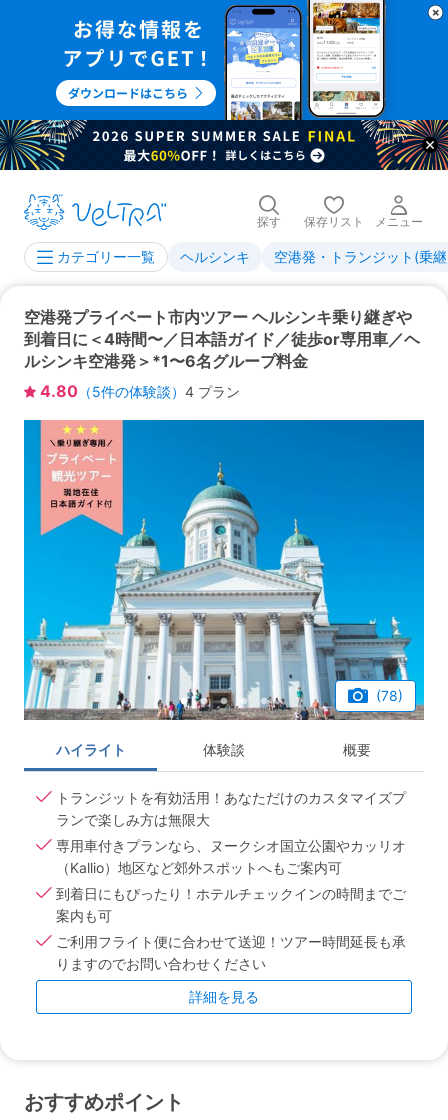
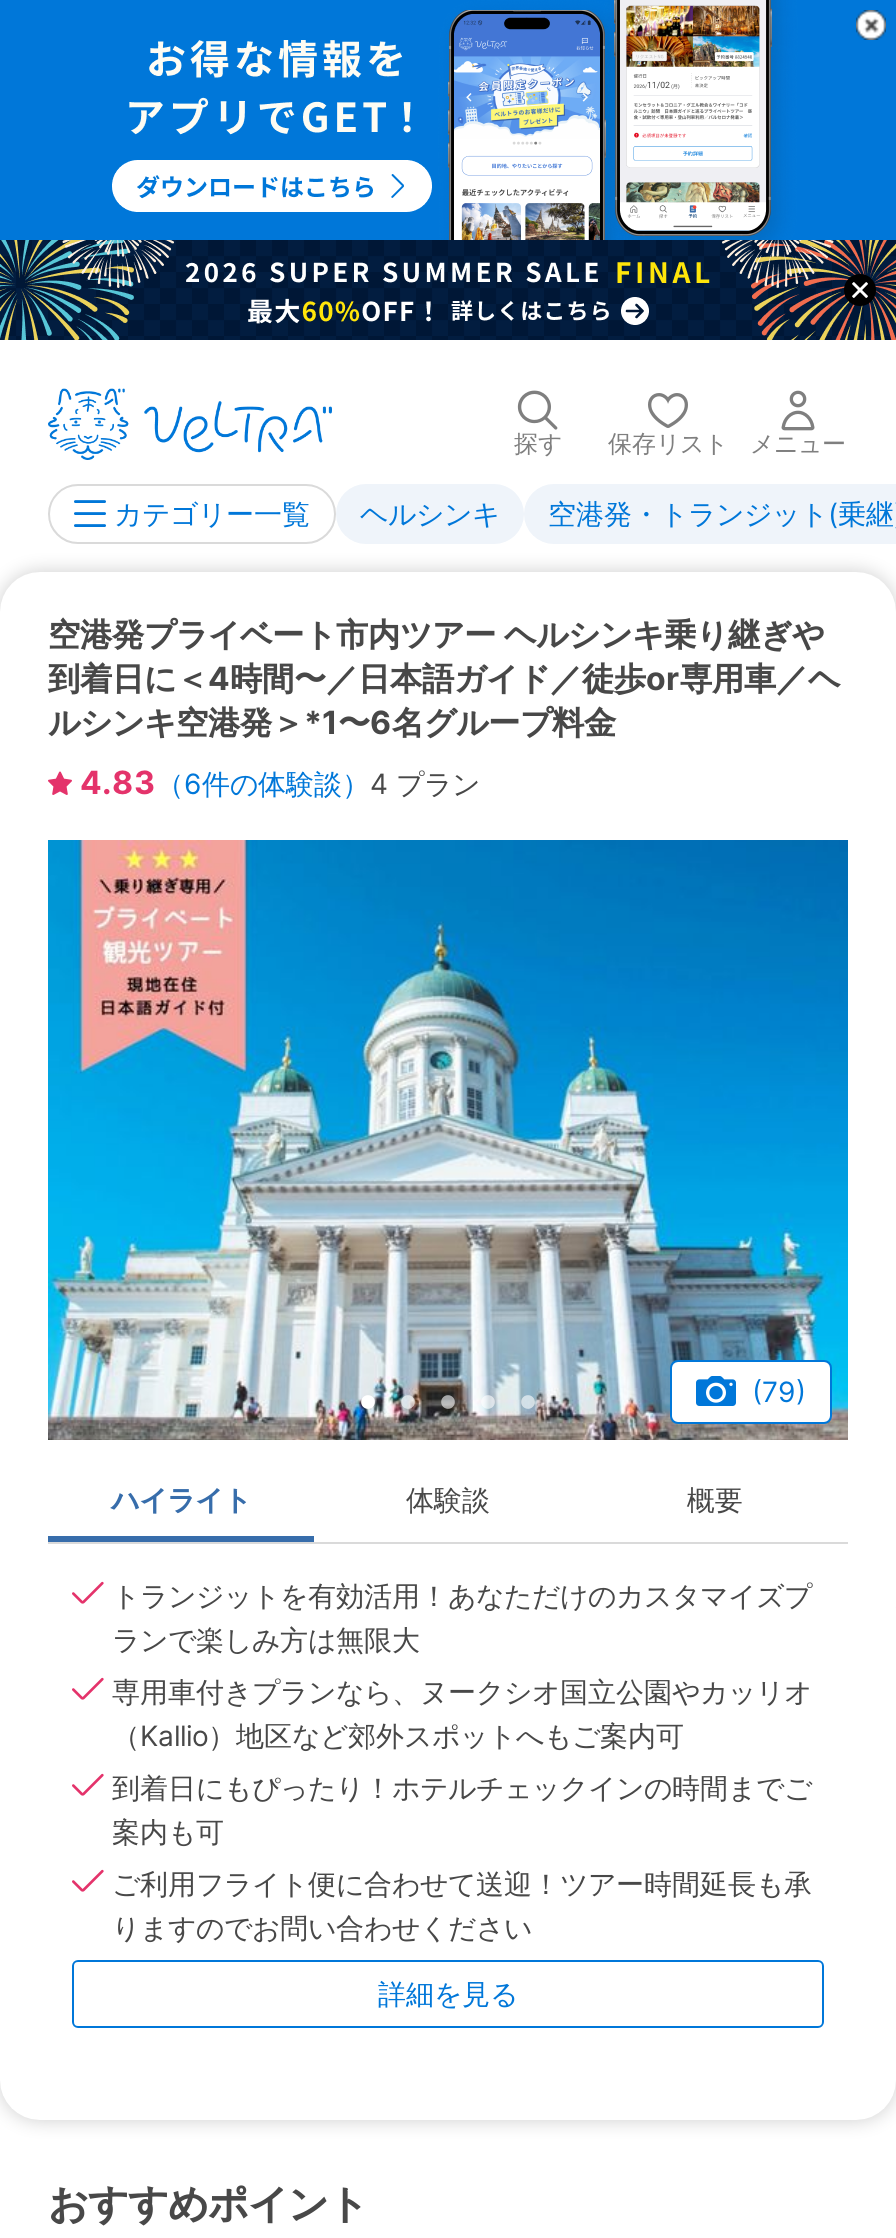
[40,381,240,401] 4.80（5件の体験談）4 プラン -> [80,762,480,802] 4.83（6件の体験談）4 プラン
[376,687,403,704] (78) -> [752,1374,806,1408] (79)

